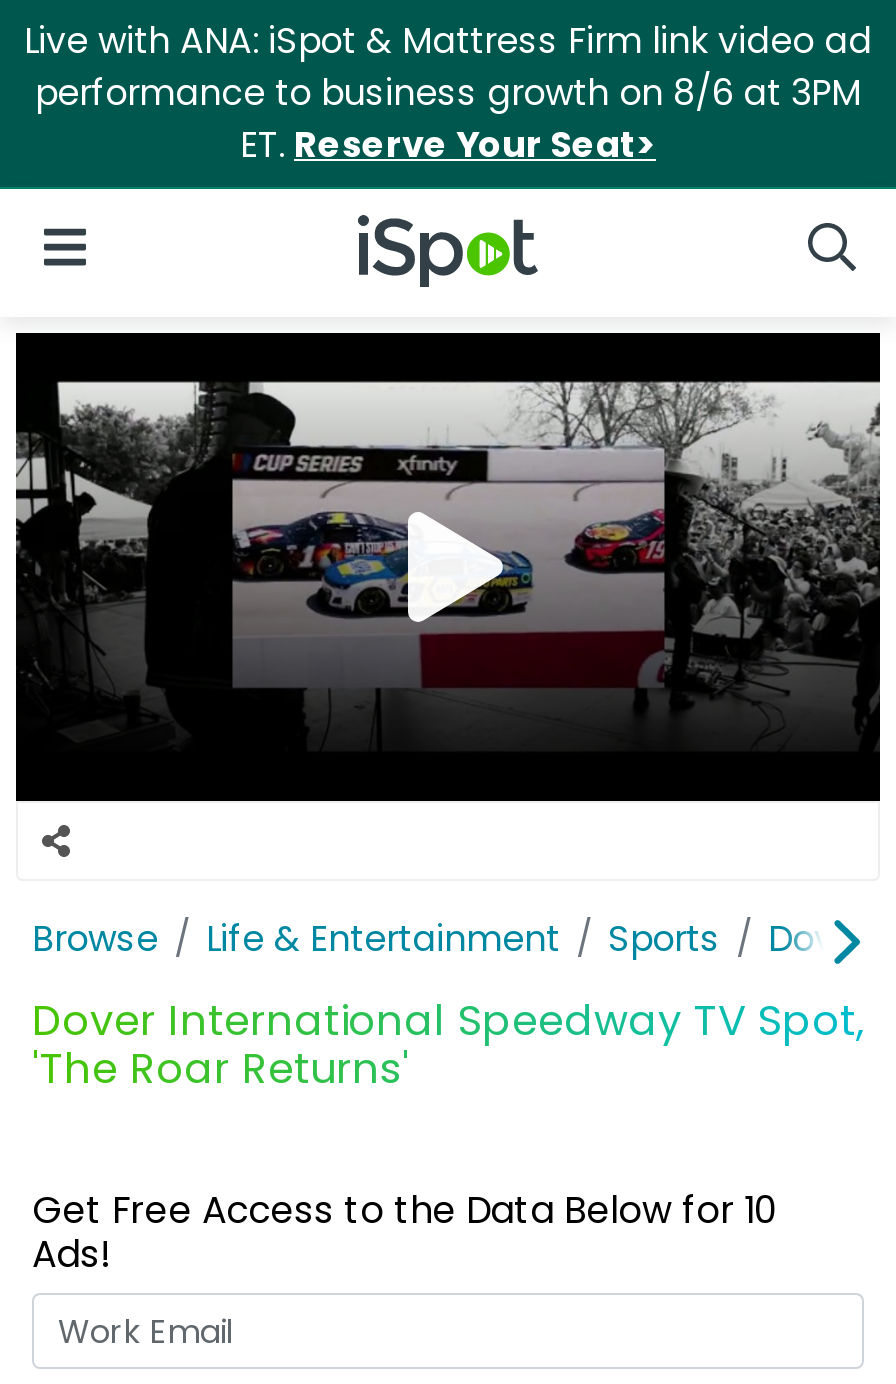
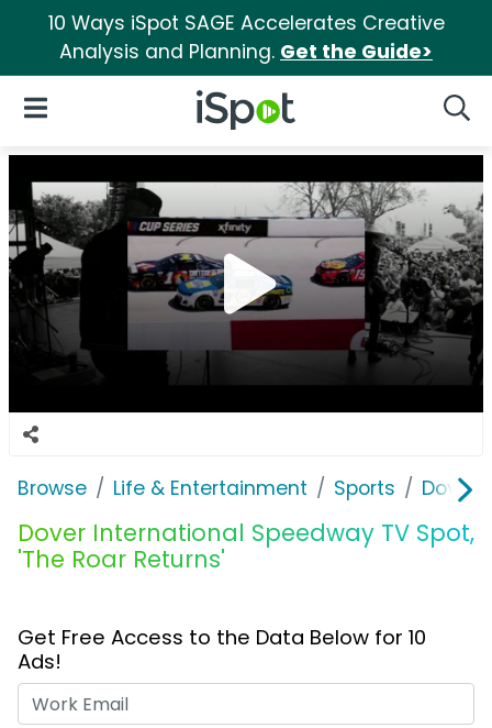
[24,17,872,169] Live with ANA: iSpot & Mattress Firm link video ad | performance to business growth on 8/6 at 3PM | ET. Reserve Your Seat> -> [48,10,444,65] 10 Ways iSpot SAGE Accelerates Creative | Analysis and Planning. Get the Guide>

